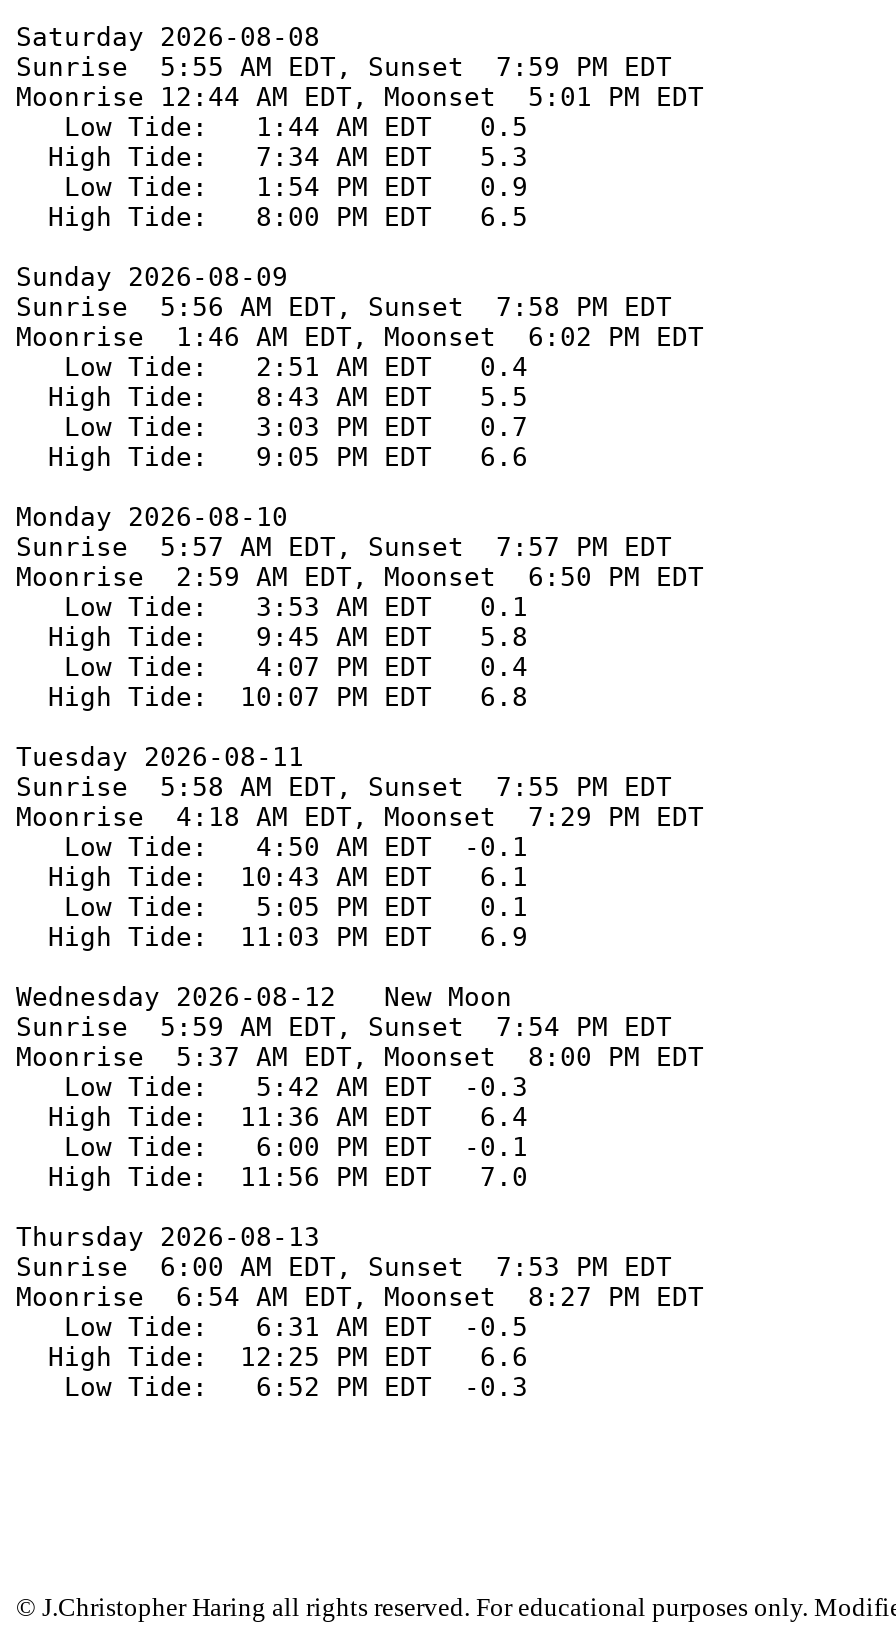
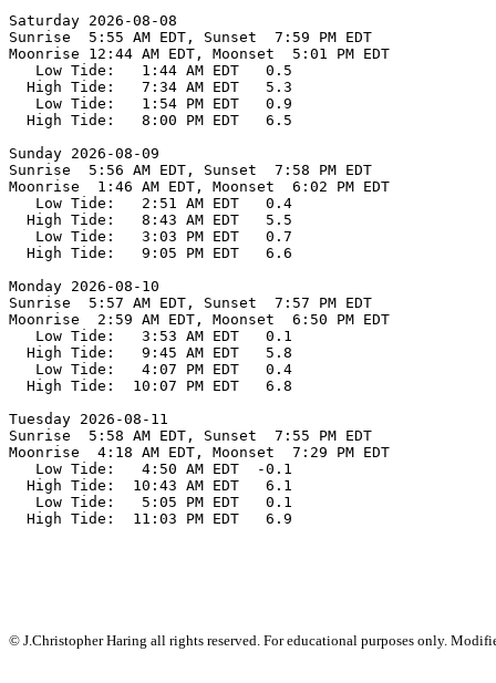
[16,982,704,1402] Wednesday 2026-08-12 New Moon | Sunrise 5:59 AM EDT, Sunset 7:54 PM EDT | Moonrise 5:37 AM EDT, Moonset 8:00 PM EDT | Low Tide: 5:42 AM EDT -0.3 | High Tide: 11:36 AM EDT 6.4 | Low Tide: 6:00 PM EDT -0.1 | High Tide: 11:56 PM EDT 7.0 | Thursday 2026-08-13 | Sunrise 6:00 AM EDT, Sunset 7:53 PM EDT | Moonrise 6:54 AM EDT, Moonset 8:27 PM EDT | Low Tide: 6:31 AM EDT -0.5 | High Tide: 12:25 PM EDT 6.6 | Low Tide: 6:52 PM EDT -0.3 -> none

